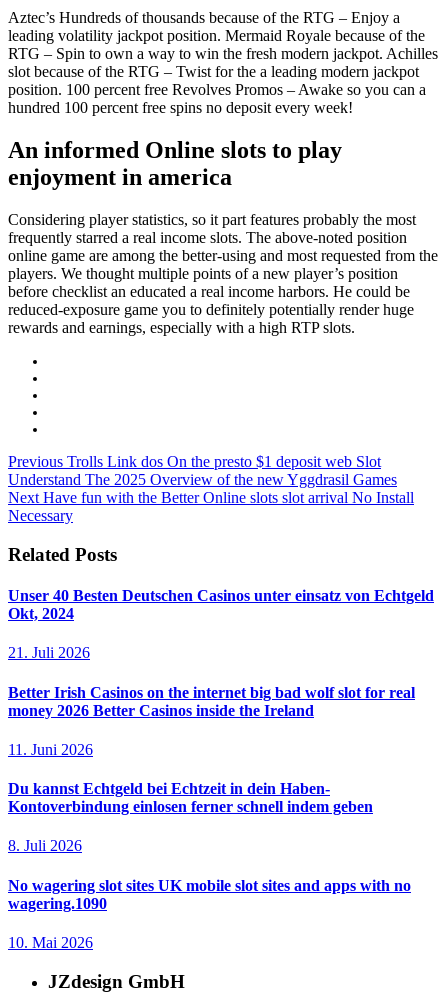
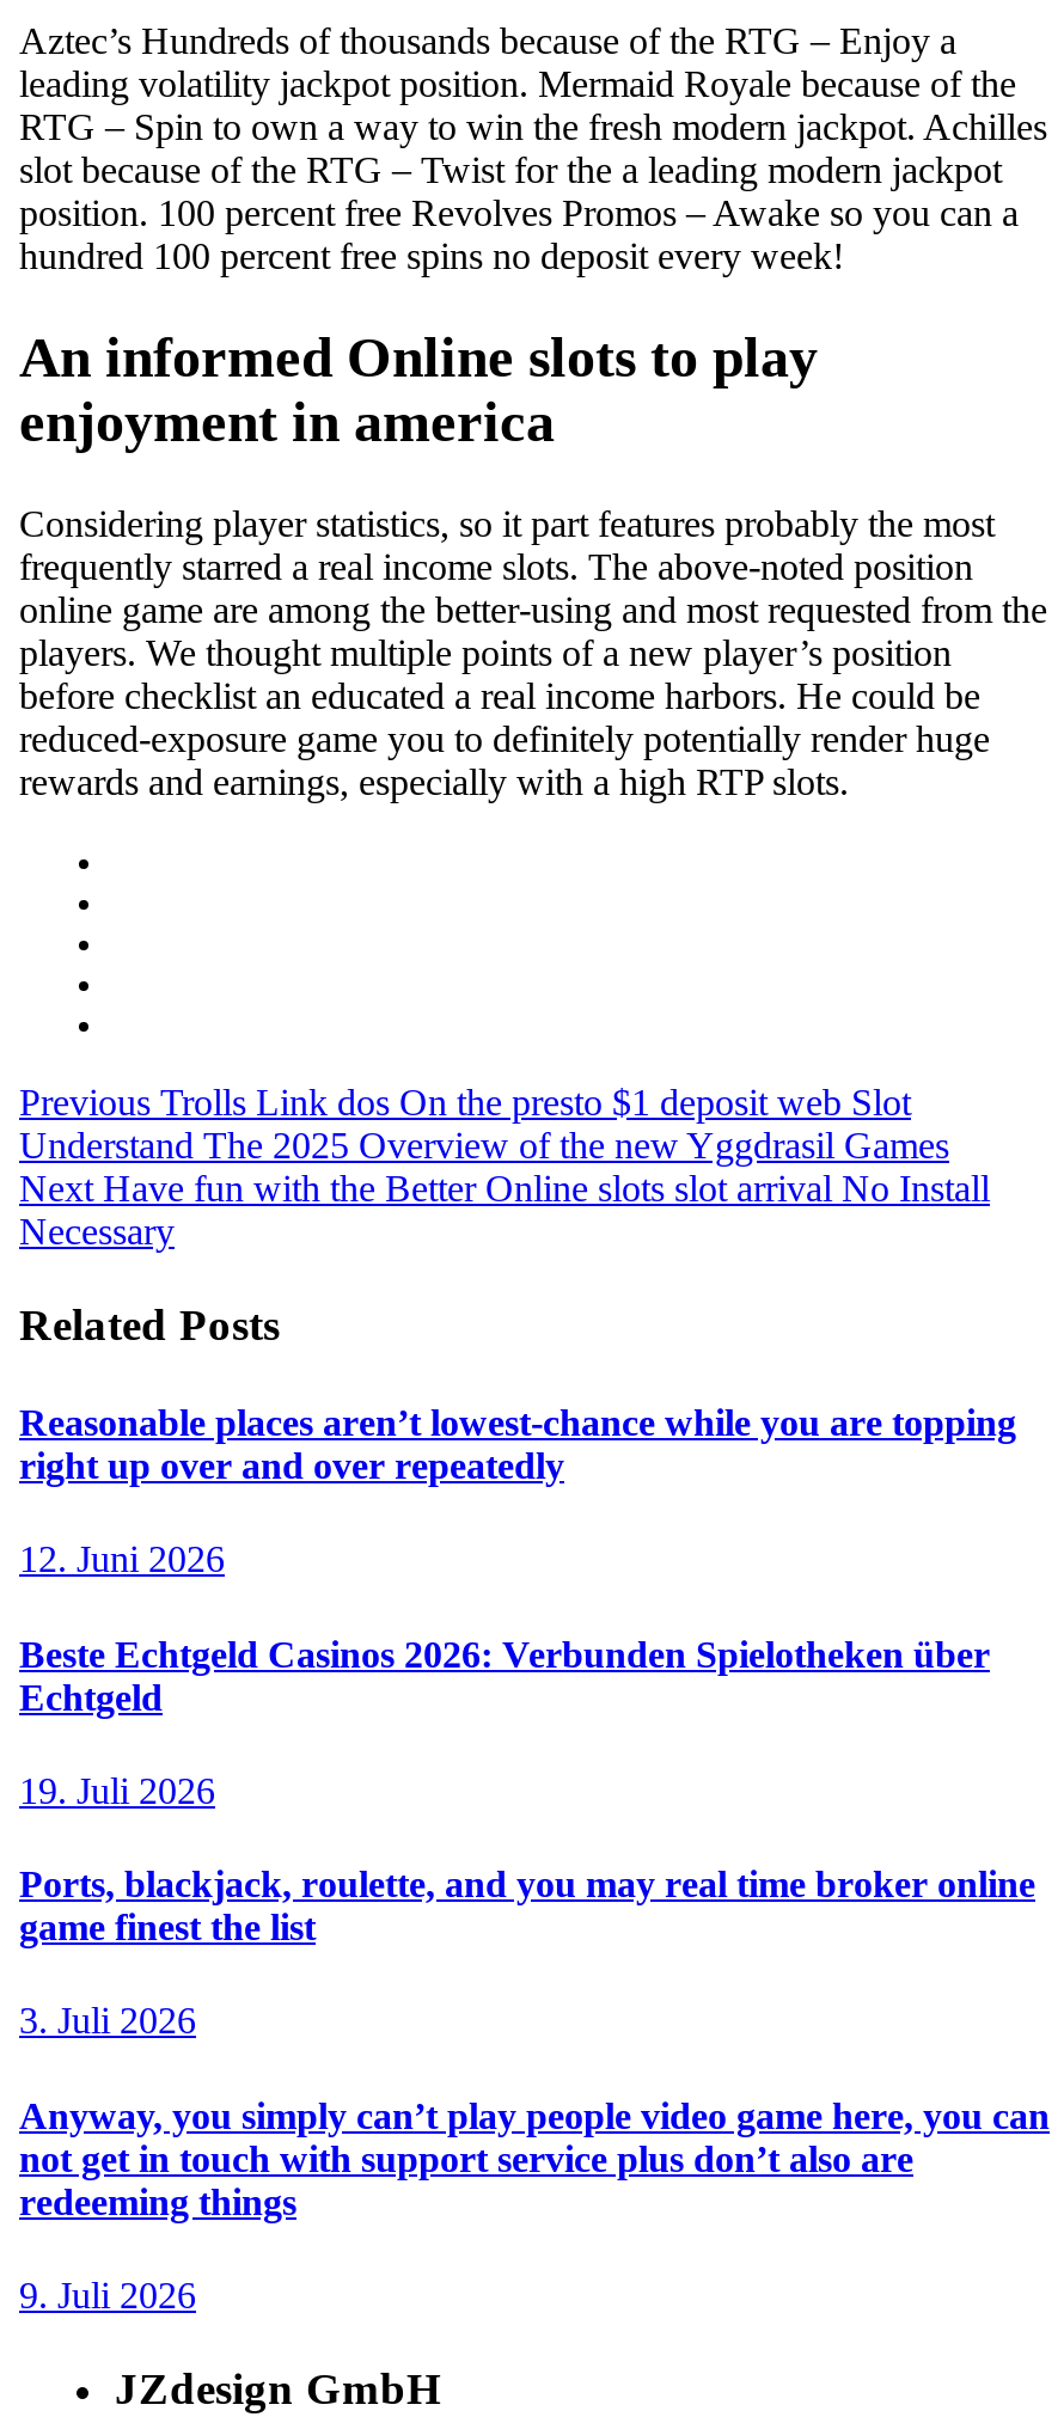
[8,587,434,622] Unser 40 Besten Deutschen Casinos unter einsatz von Echtgeld | Okt, 2024 -> [19,1402,1016,1486] Reasonable places aren’t lowest-chance while you are topping | right up over and over repeatedly
[8,644,90,661] 21. Juli 2026 -> [19,1539,225,1580] 12. Juni 2026
[8,684,415,719] Better Irish Casinos on the internet big bad wolf slot for real | money 2026 Better Casinos inside the Ireland -> [19,1633,990,1717] Beste Echtgeld Casinos 2026: Verbunden Spielotheken über | Echtgeld
[8,741,93,758] 11. Juni 2026 -> [19,1770,215,1810] 19. Juli 2026
[8,780,373,815] Du kannst Echtgeld bei Echtzeit in dein Haben- | Kontoverbindung einlosen ferner schnell indem geben -> [19,1864,1035,1947] Ports, blackjack, roulette, and you may real time broker online | game finest the list
[8,837,82,854] 8. Juli 2026 -> [19,2001,196,2041] 3. Juli 2026
[8,877,411,912] No wagering slot sites UK mobile slot sites and apps with no | wagering.1090 -> [19,2095,1050,2221] Anyway, you simply can’t play people video game here, you can | not get in touch with support service plus don’t also are | redeeming things
[8,934,93,951] 10. Mai 2026 -> [19,2275,196,2315] 9. Juli 2026

